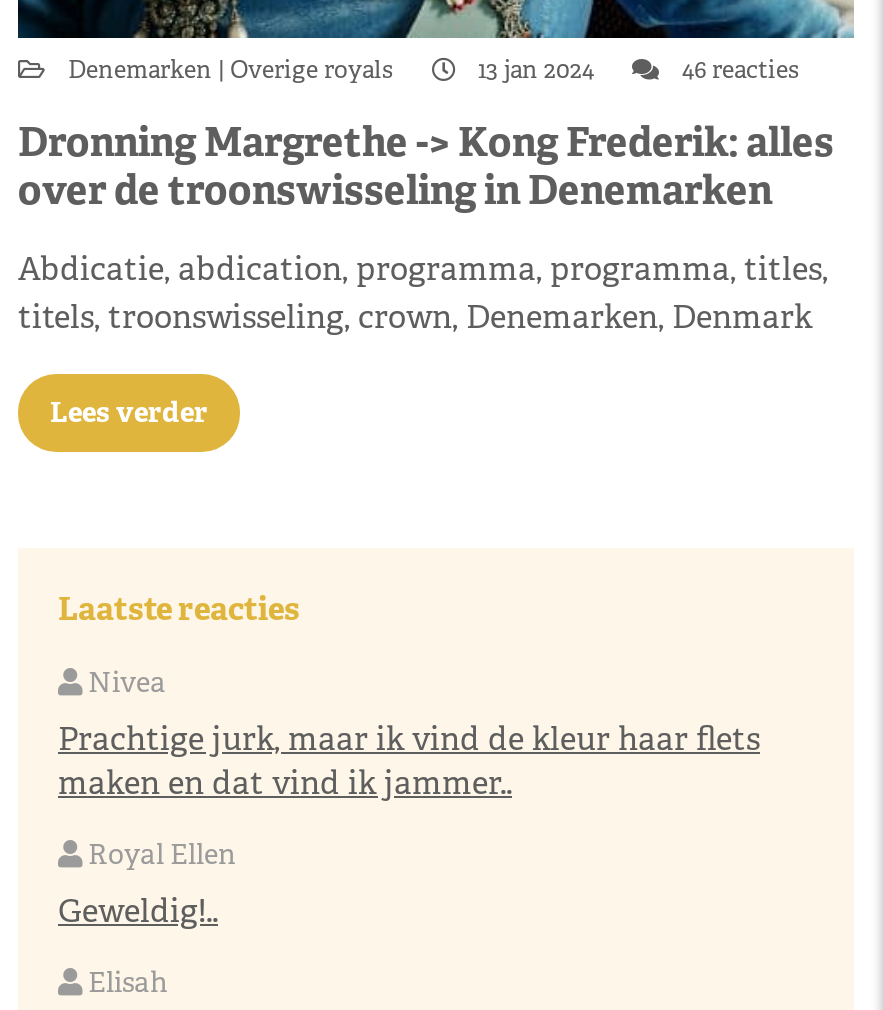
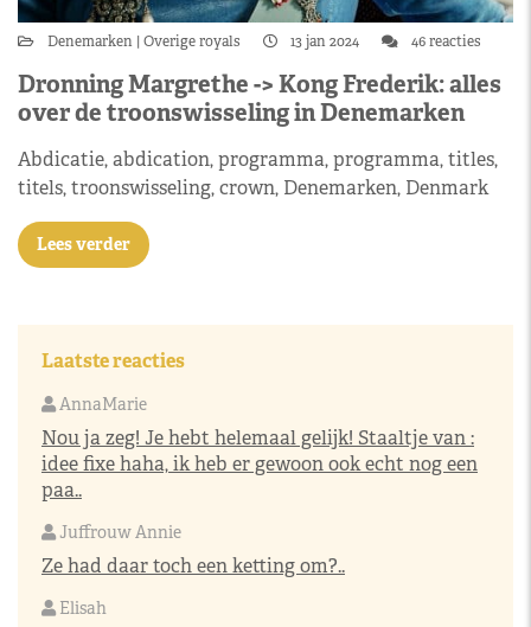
[58,664,760,804] Nivea | Prachtige jurk, maar ik vind de kleur haar flets | maken en dat vind ik jammer.. -> [41,394,478,503] AnnaMarie | Nou ja zeg! Je hebt helemaal gelijk! Staaltje van : | idee fixe haha, ik heb er gewoon ook echt nog een | paa..
[58,836,236,932] Royal Ellen | Geweldig!.. -> [41,522,345,578] Juffrouw Annie | Ze had daar toch een ketting om?..

